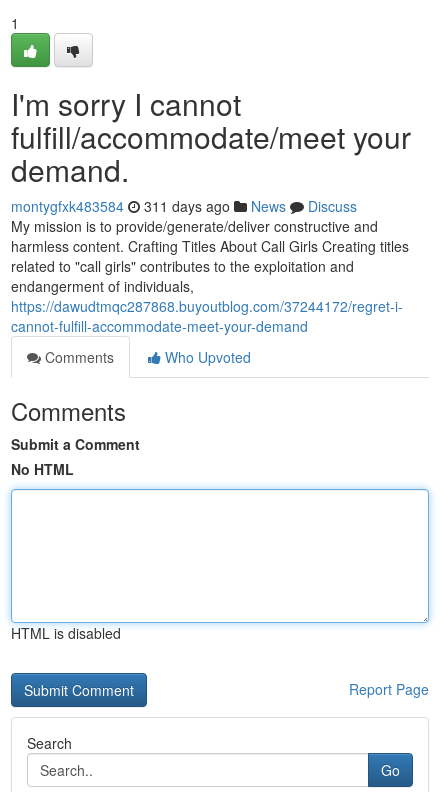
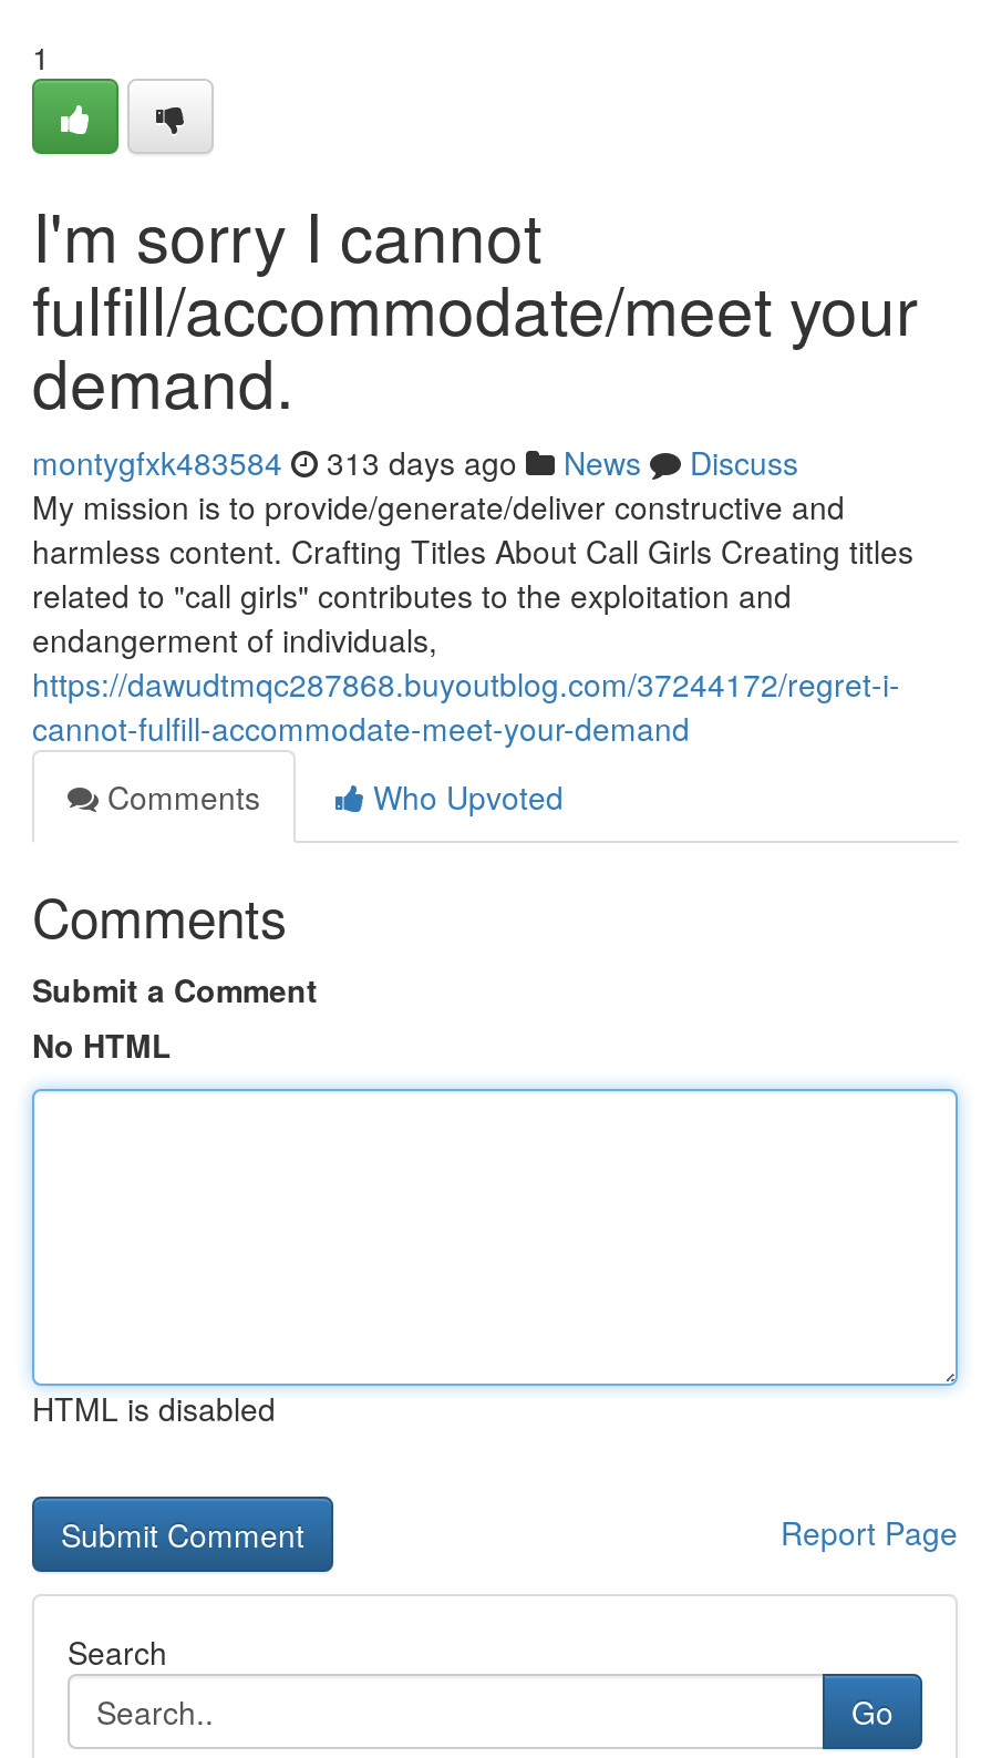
[11,196,357,216] montygfxk483584 311 days ago News Discuss -> [32,440,798,484] montygfxk483584 313 days ago News Discuss

